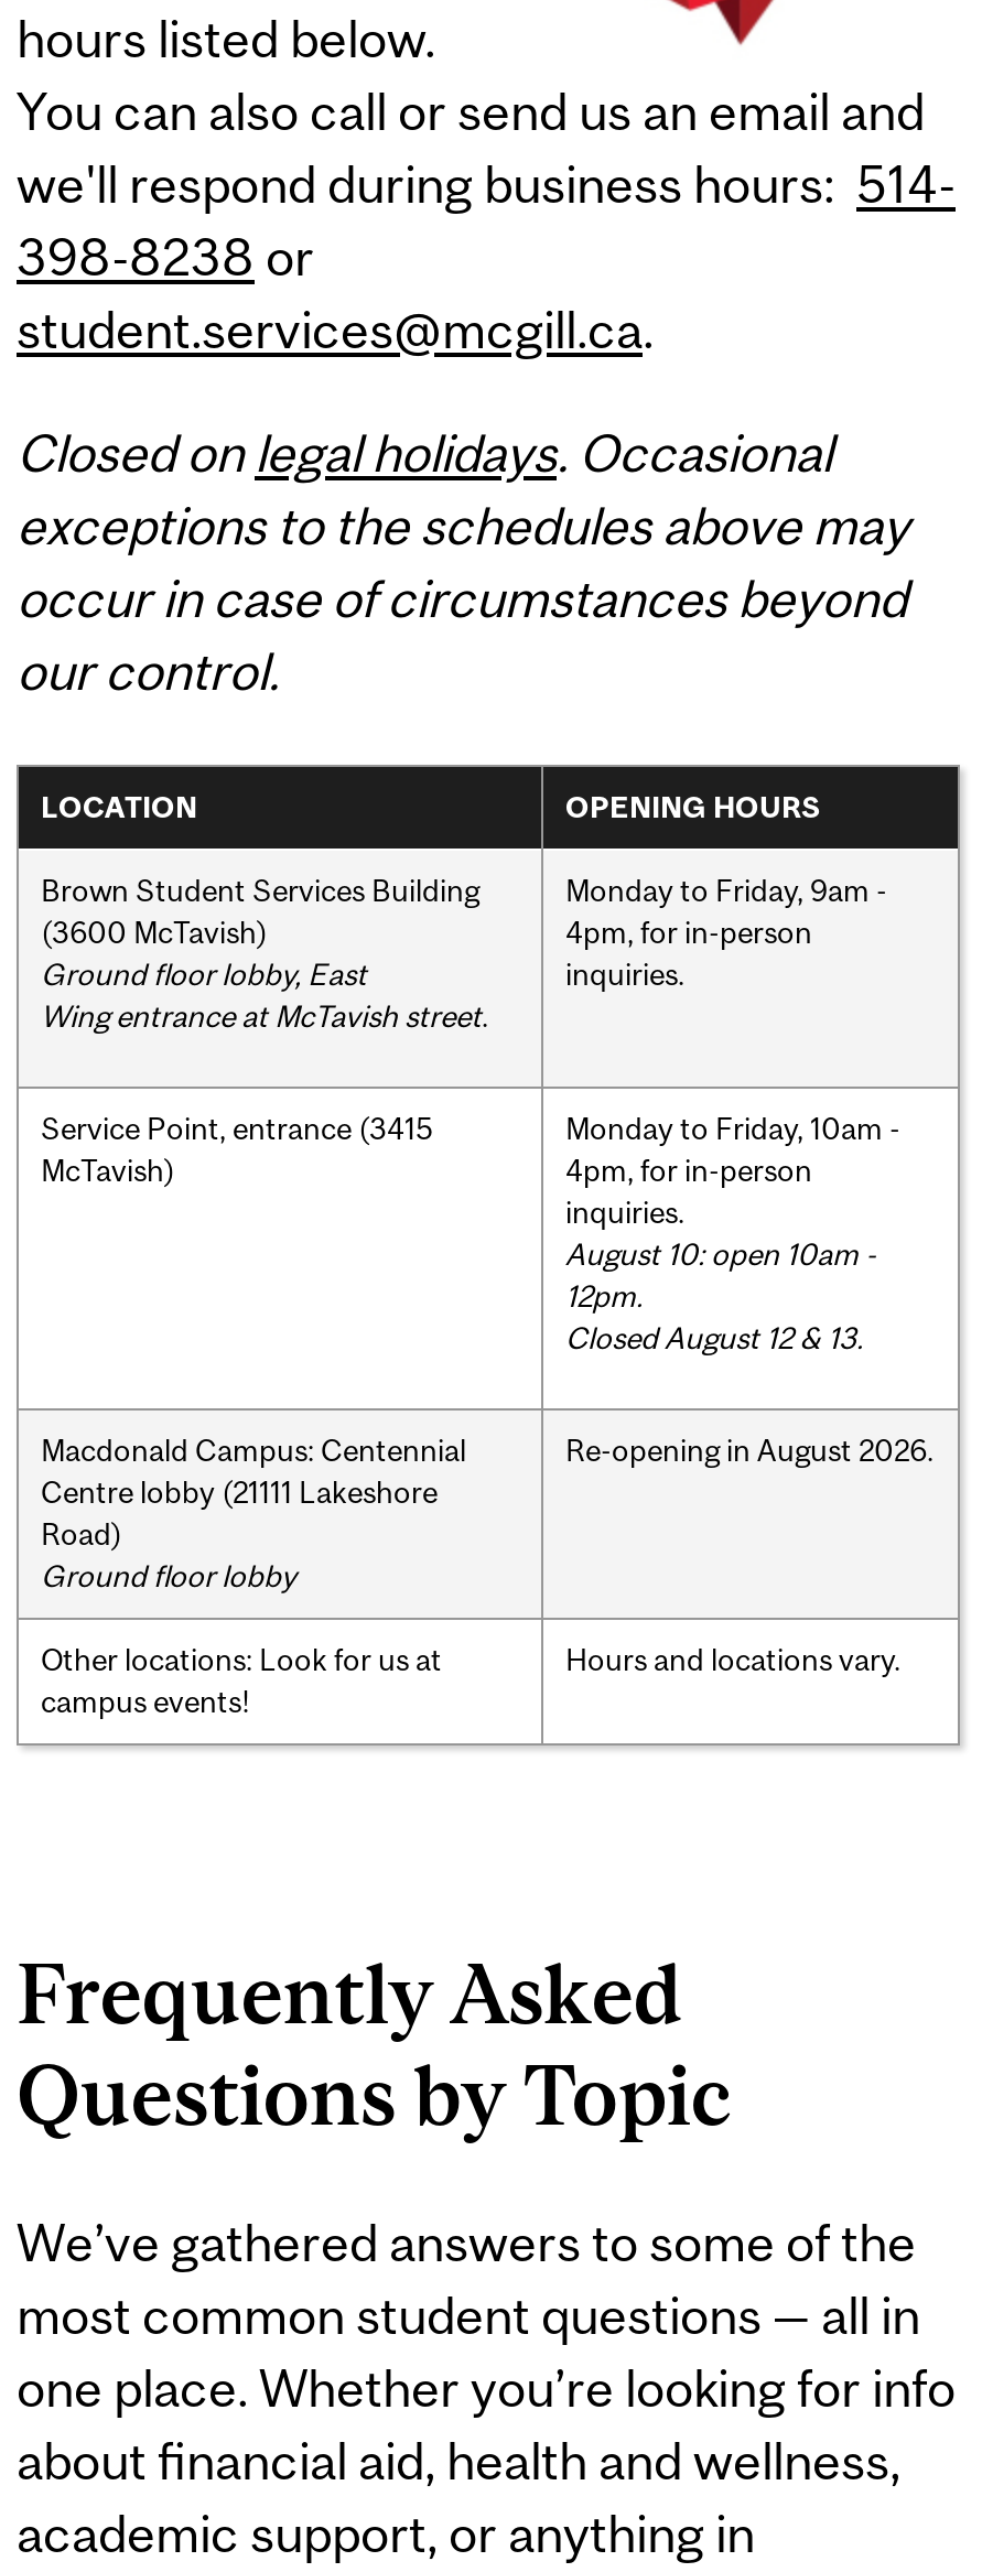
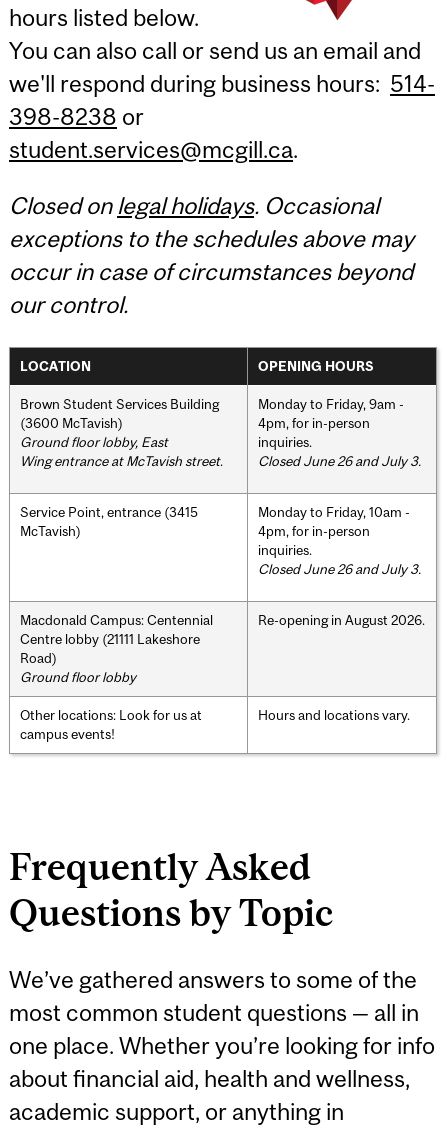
none -> [258,453,421,469] Closed June 26 and July 3.
[565,1236,876,1355] August 10: open 10am - | 12pm. | Closed August 12 & 13. -> [258,561,421,577] Closed June 26 and July 3.

